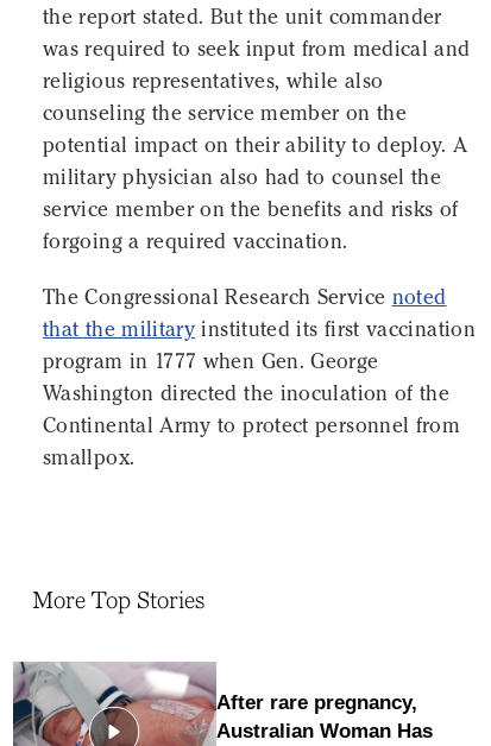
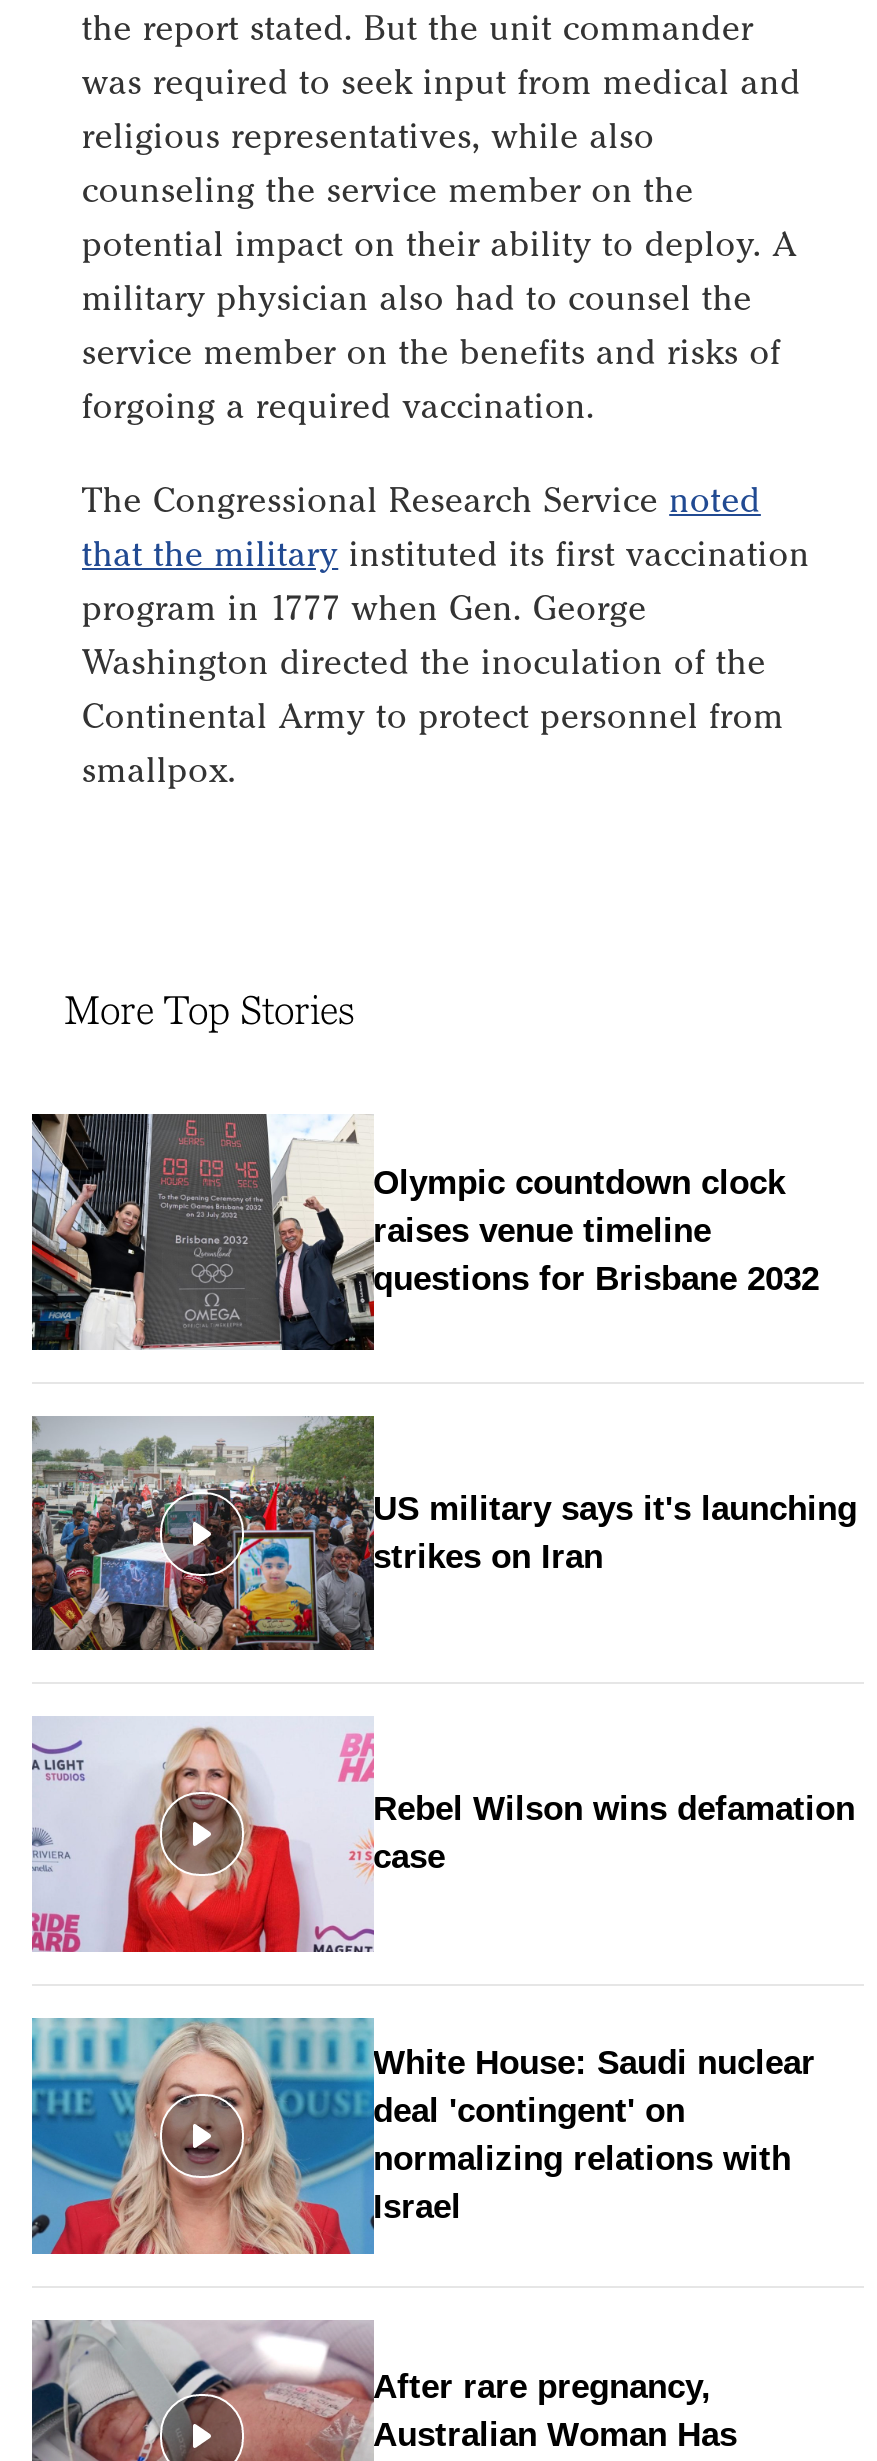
none -> [30,1112,819,1352] [image] | Olympic countdown clock | raises venue timeline | questions for Brisbane 2032
none -> [30,1716,855,1954] [image] | Rebel Wilson wins defamation | case
none -> [30,2014,815,2256] [image] | White House: Saudi nuclear | deal 'contingent' on | normalizing relations with | Israel
none -> [32,1414,857,1652] [image] | US military says it's launching | strikes on Iran

